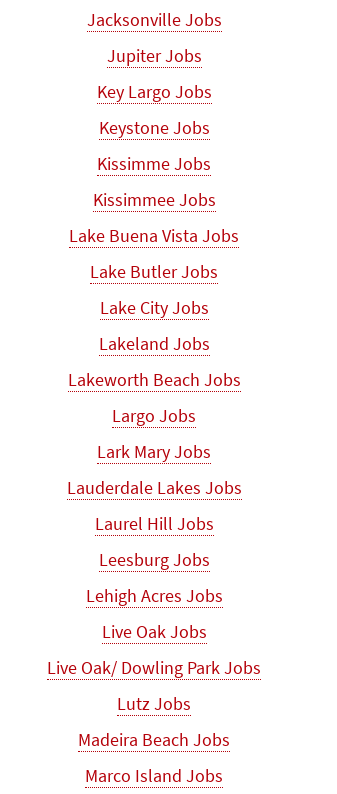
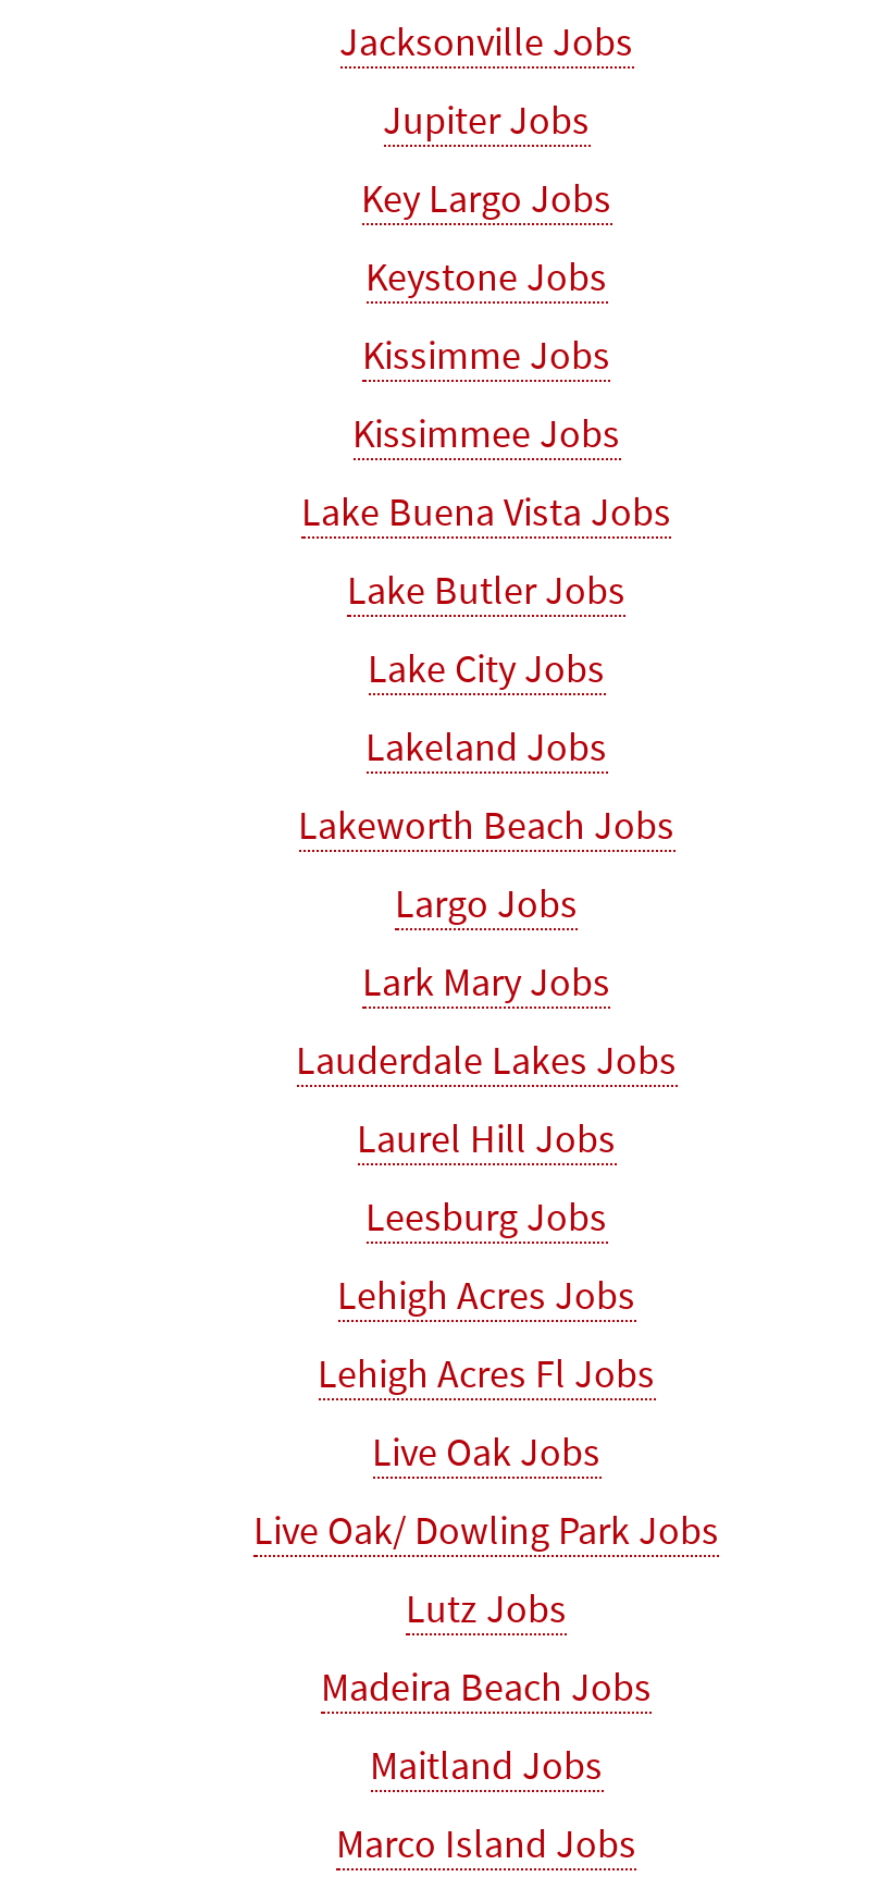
none -> [318,1348,655,1398] Lehigh Acres Fl Jobs
none -> [370,1740,603,1790] Maitland Jobs

